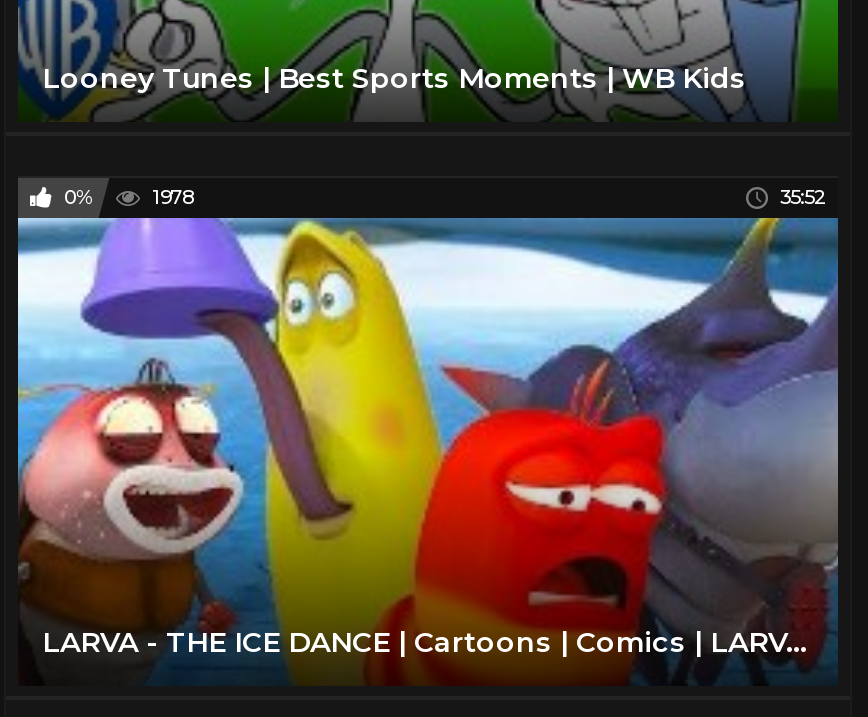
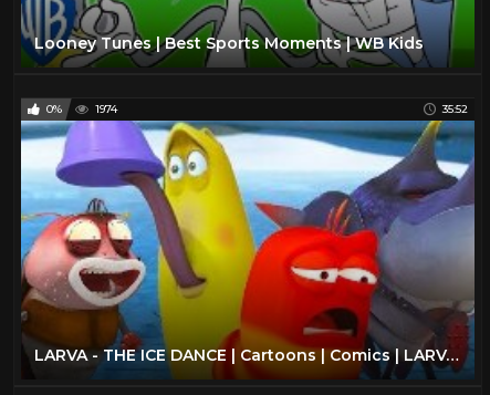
[152,183,194,209] 1978 -> [95,101,117,116] 1974

